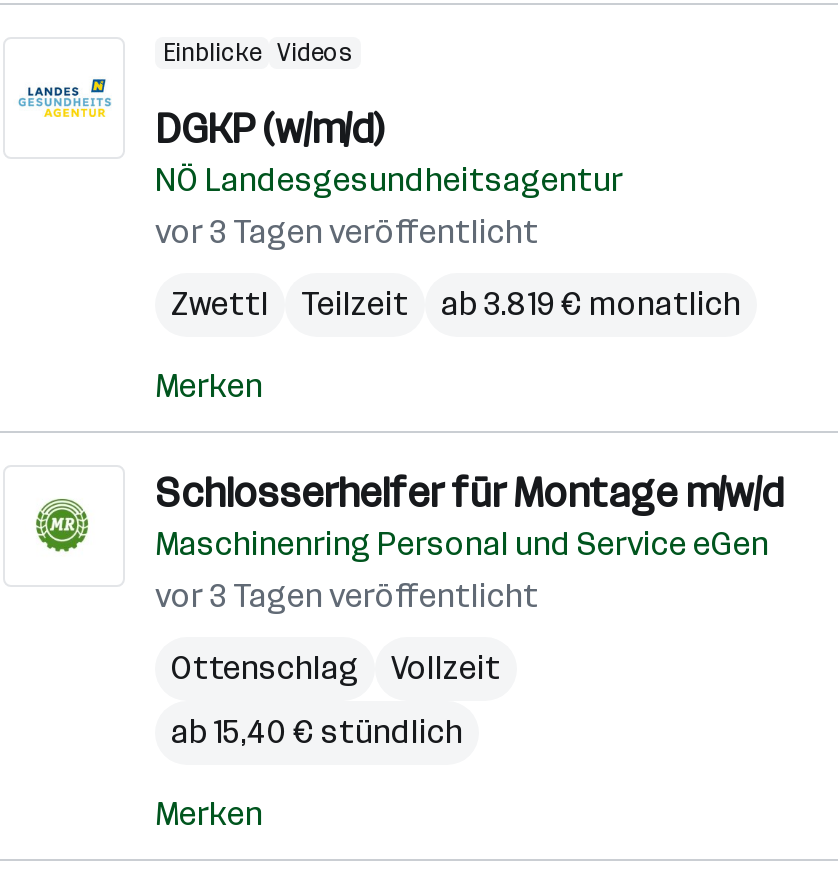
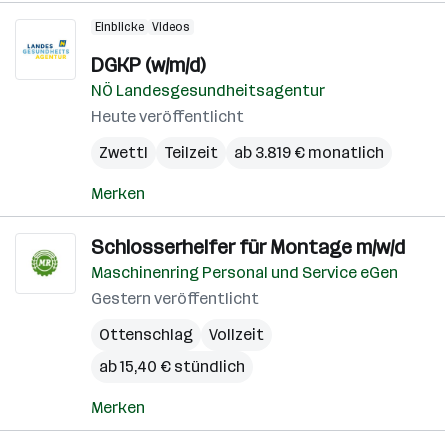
[155,213,539,251] vor 3 Tagen veröffentlicht -> [91,107,244,126] Heute veröffentlicht
[155,577,539,615] vor 3 Tagen veröffentlicht -> [91,289,259,308] Gestern veröffentlicht

